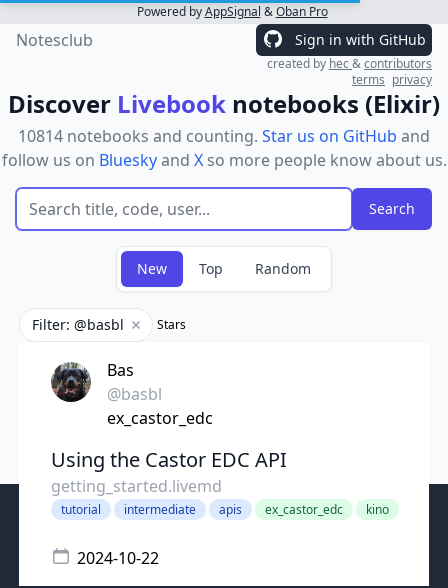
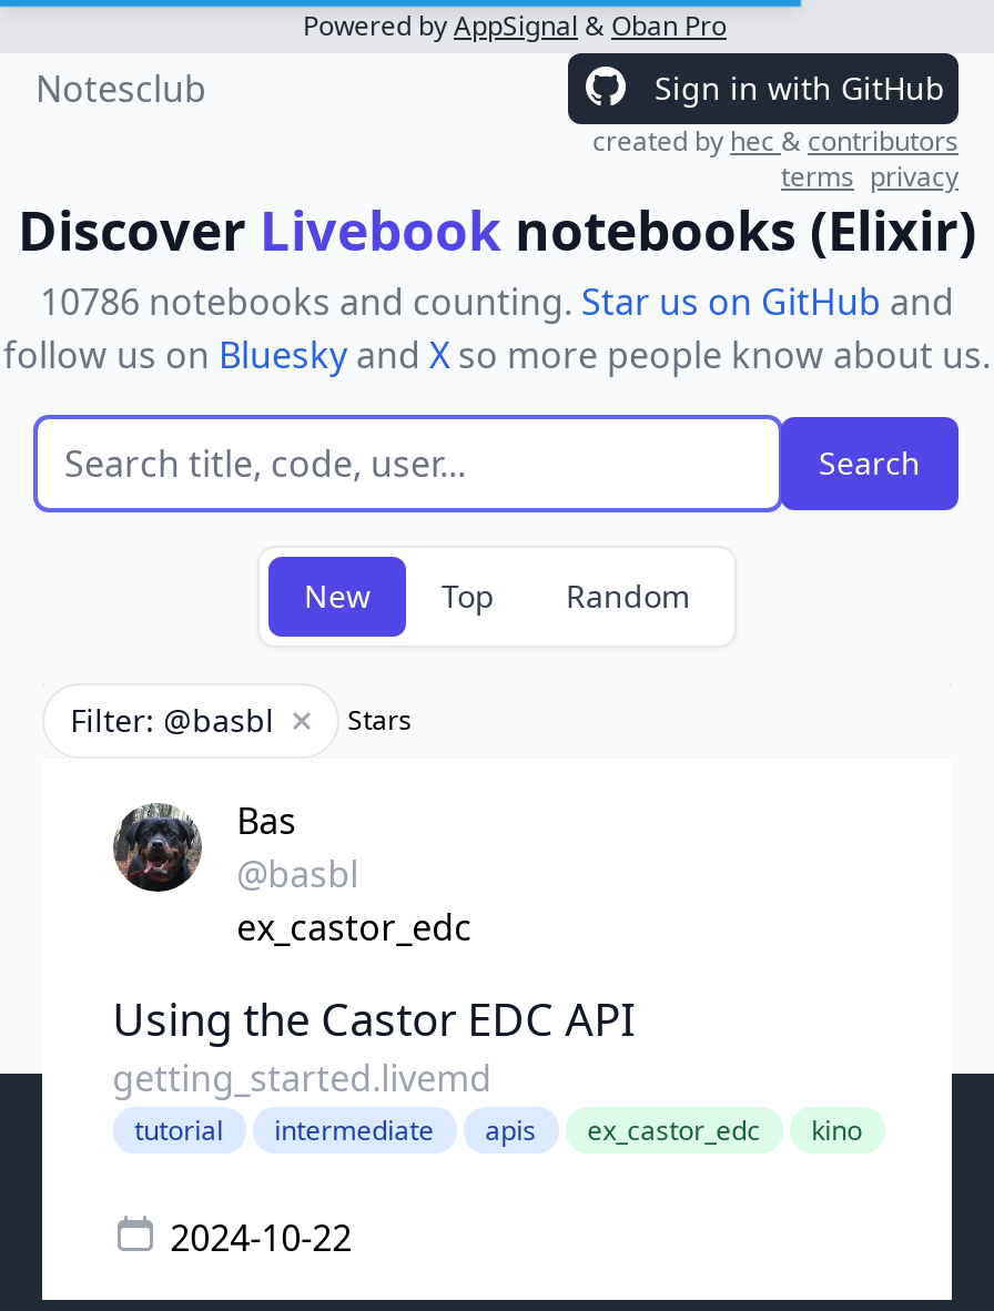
[18,125,430,147] 10814 notebooks and counting. Star us on GitHub and -> [40,277,954,326] 10786 notebooks and counting. Star us on GitHub and

